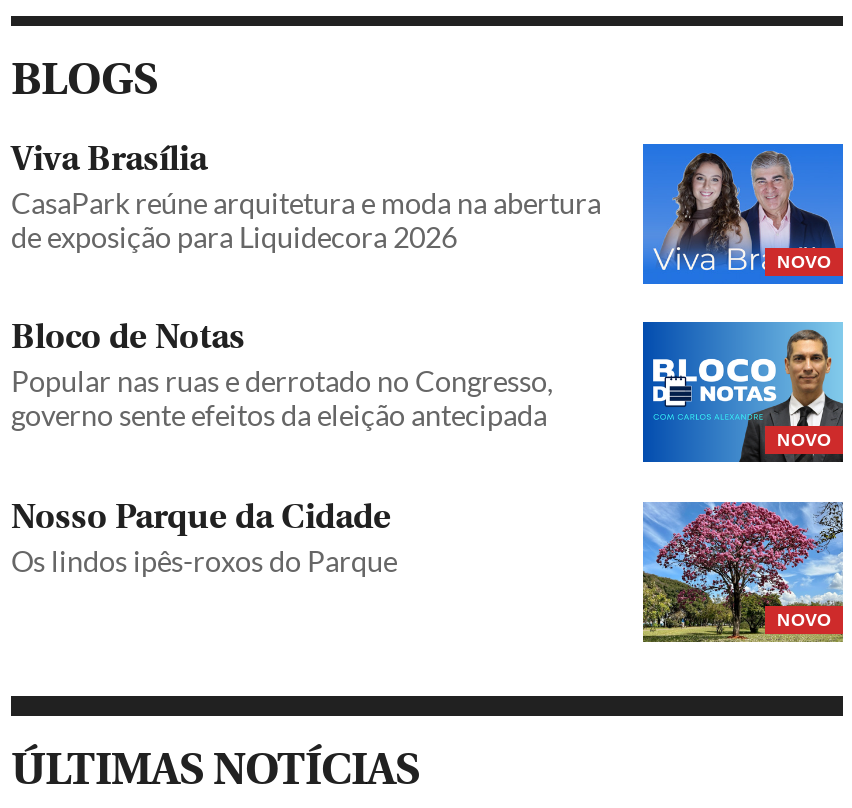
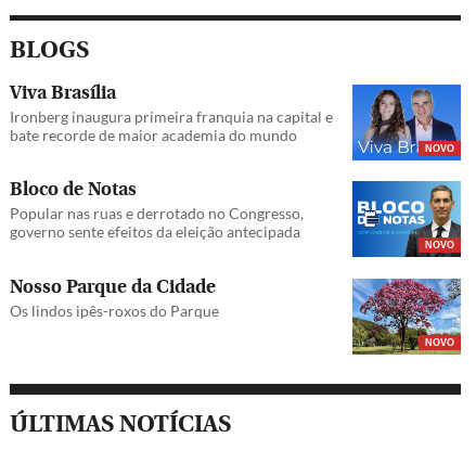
[11,186,601,254] CasaPark reúne arquitetura e moda na abertura | de exposição para Liquidecora 2026 -> [10,107,333,144] Ironberg inaugura primeira franquia na capital e | bate recorde de maior academia do mundo

